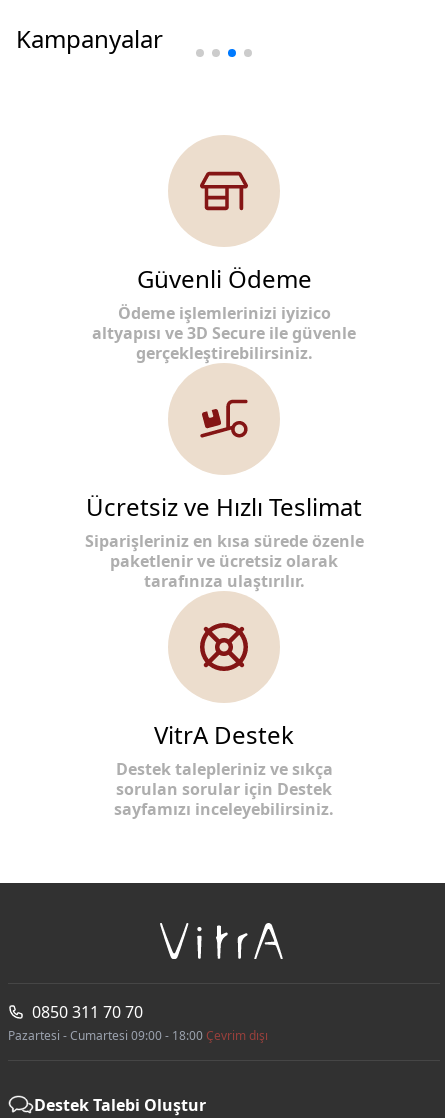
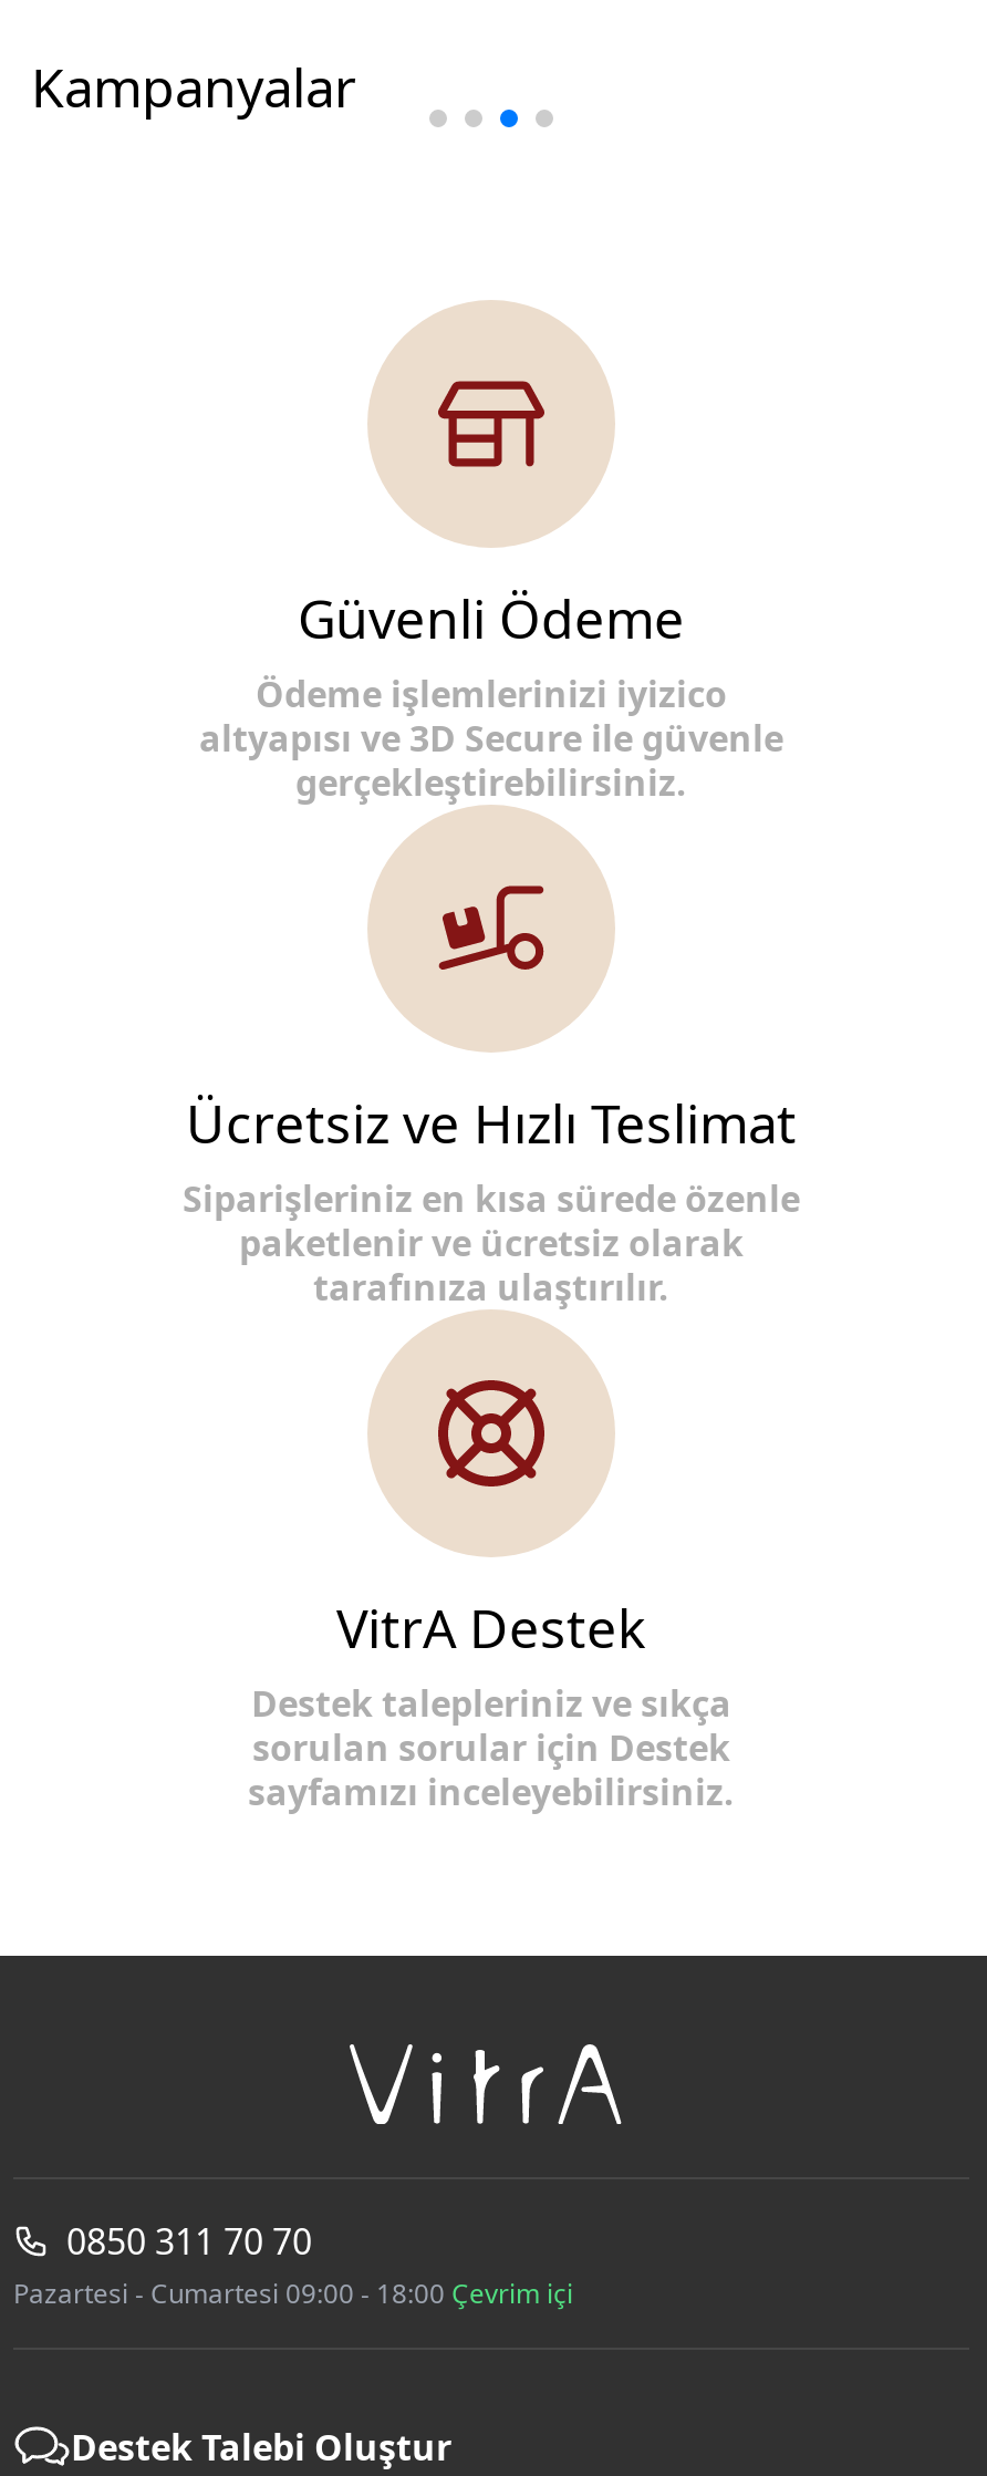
[8,1027,268,1044] Pazartesi - Cumartesi 09:00 - 18:00 Çevrim dışı -> [13,2274,573,2312] Pazartesi - Cumartesi 09:00 - 18:00 Çevrim içi

